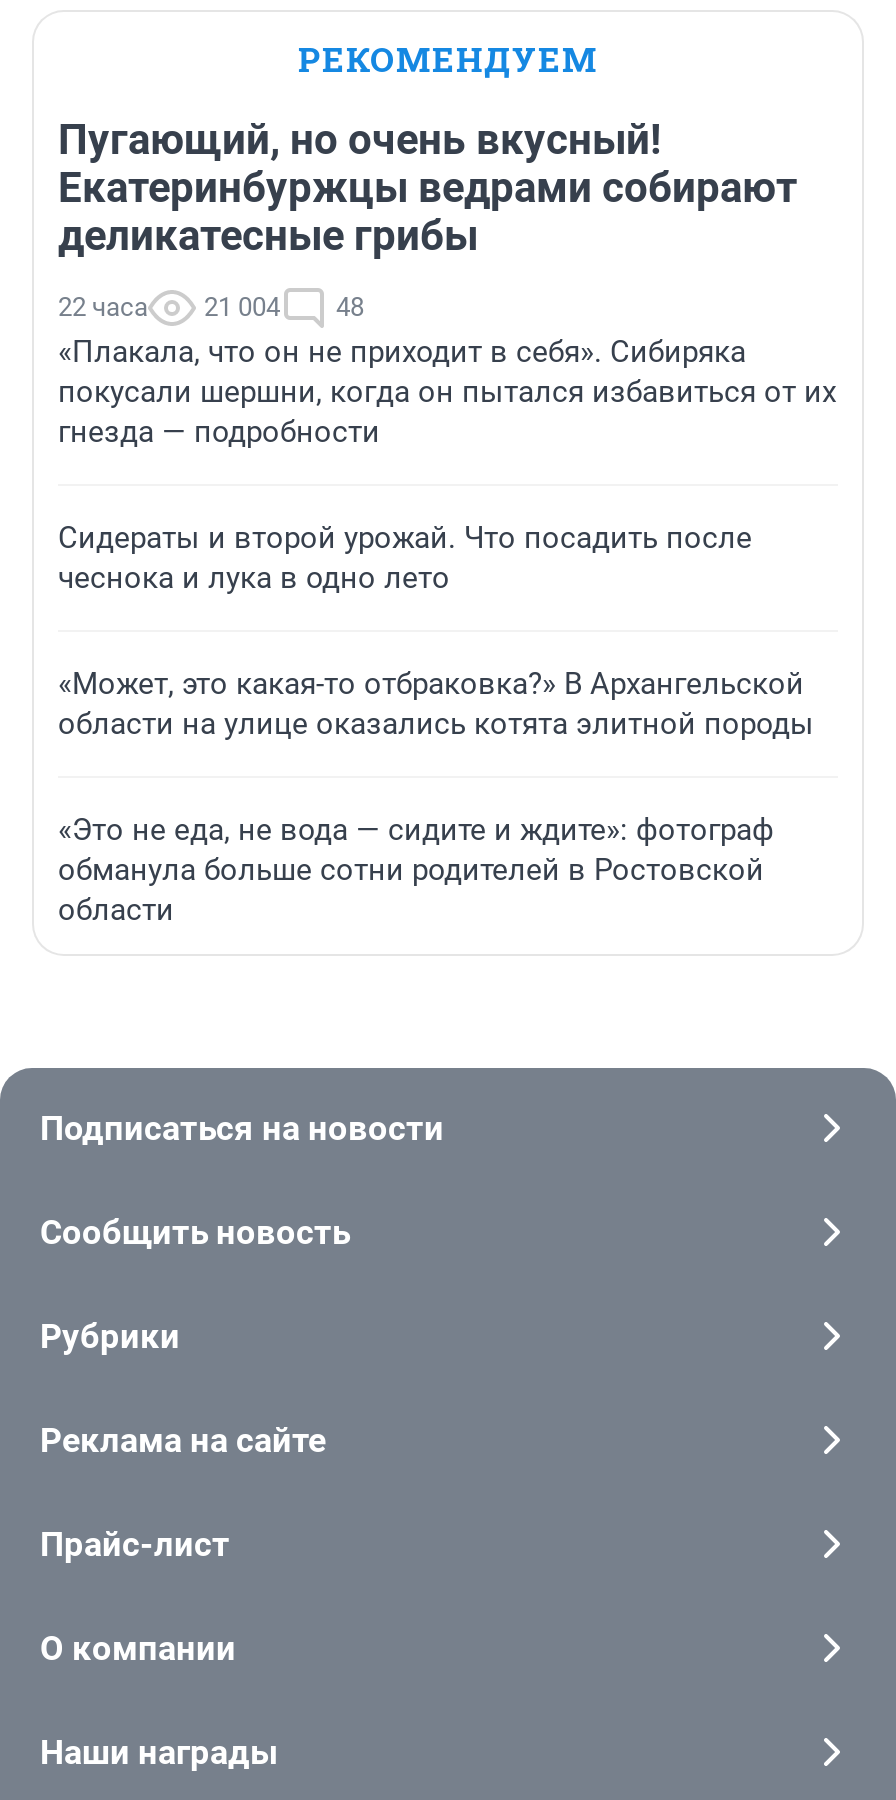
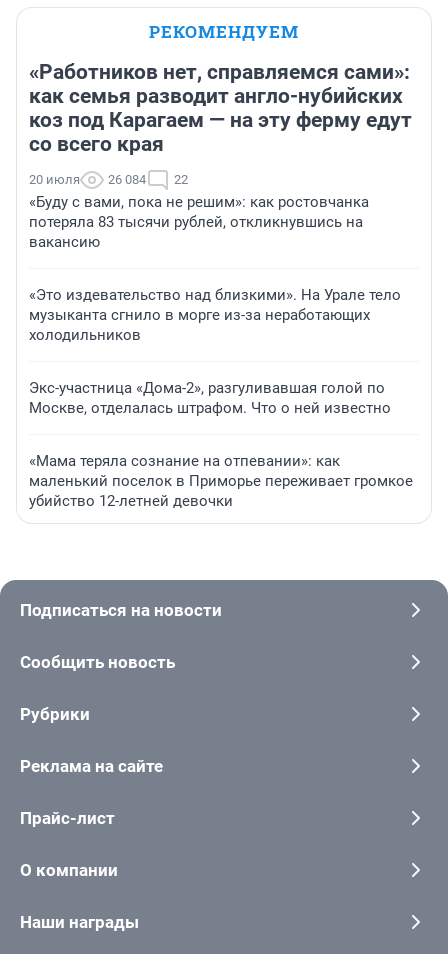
[58,116,798,260] Пугающий, но очень вкусный! | Екатеринбуржцы ведрами собирают | деликатесные грибы -> [29,60,412,156] «Работников нет, справляемся сами»: | как семья разводит англо-нубийских | коз под Карагаем — на эту ферму едут | со всего края
[58,292,836,450] 22 часа | 21 004 | 48 | «Плакала, что он не приходит в себя». Сибиряка | покусали шершни, когда он пытался избавиться от их | гнезда — подробности -> [29,172,369,251] 20 июля | 26 084 | 22 | «Буду с вами, пока не решим»: как ростовчанка | потеряла 83 тысячи рублей, откликнувшись на | вакансию
[58,520,752,596] Сидераты и второй урожай. Что посадить после | чеснока и лука в одно лето -> [29,286,401,344] «Это издевательство над близкими». На Урале тело | музыканта сгнило в морге из-за неработающих | холодильников
[58,666,814,742] «Может, это какая-то отбраковка?» В Архангельской | области на улице оказались котята элитной породы -> [29,379,391,417] Экс-участница «Дома-2», разгуливавшая голой по | Москве, отделалась штрафом. Что о ней известно
[58,812,774,928] «Это не еда, не вода — сидите и ждите»: фотограф | обманула больше сотни родителей в Ростовской | области -> [29,452,413,510] «Мама теряла сознание на отпевании»: как | маленький поселок в Приморье переживает громкое | убийство 12-летней девочки

